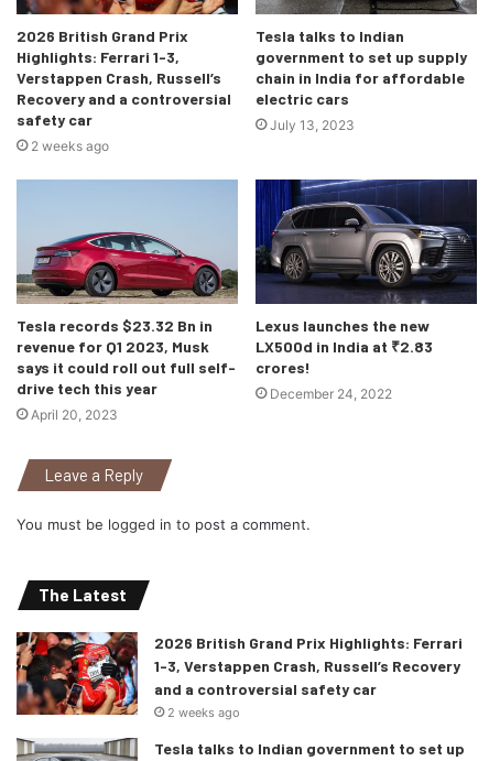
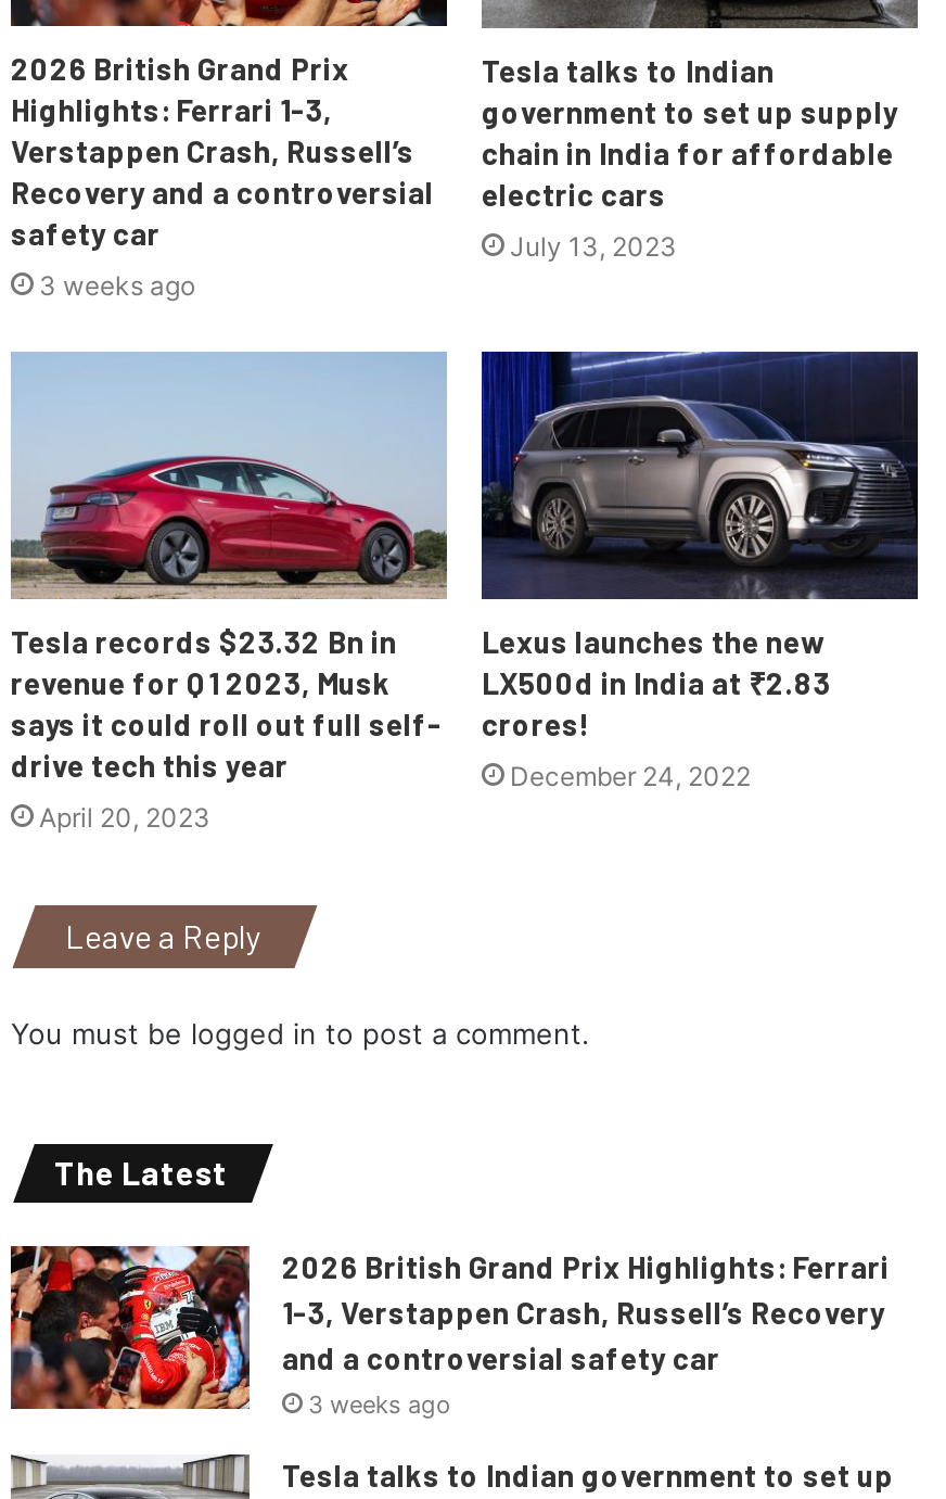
[31,137,109,154] 2 weeks ago -> [39,270,195,302] 3 weeks ago
[167,705,240,720] 2 weeks ago -> [308,1389,451,1419] 3 weeks ago

